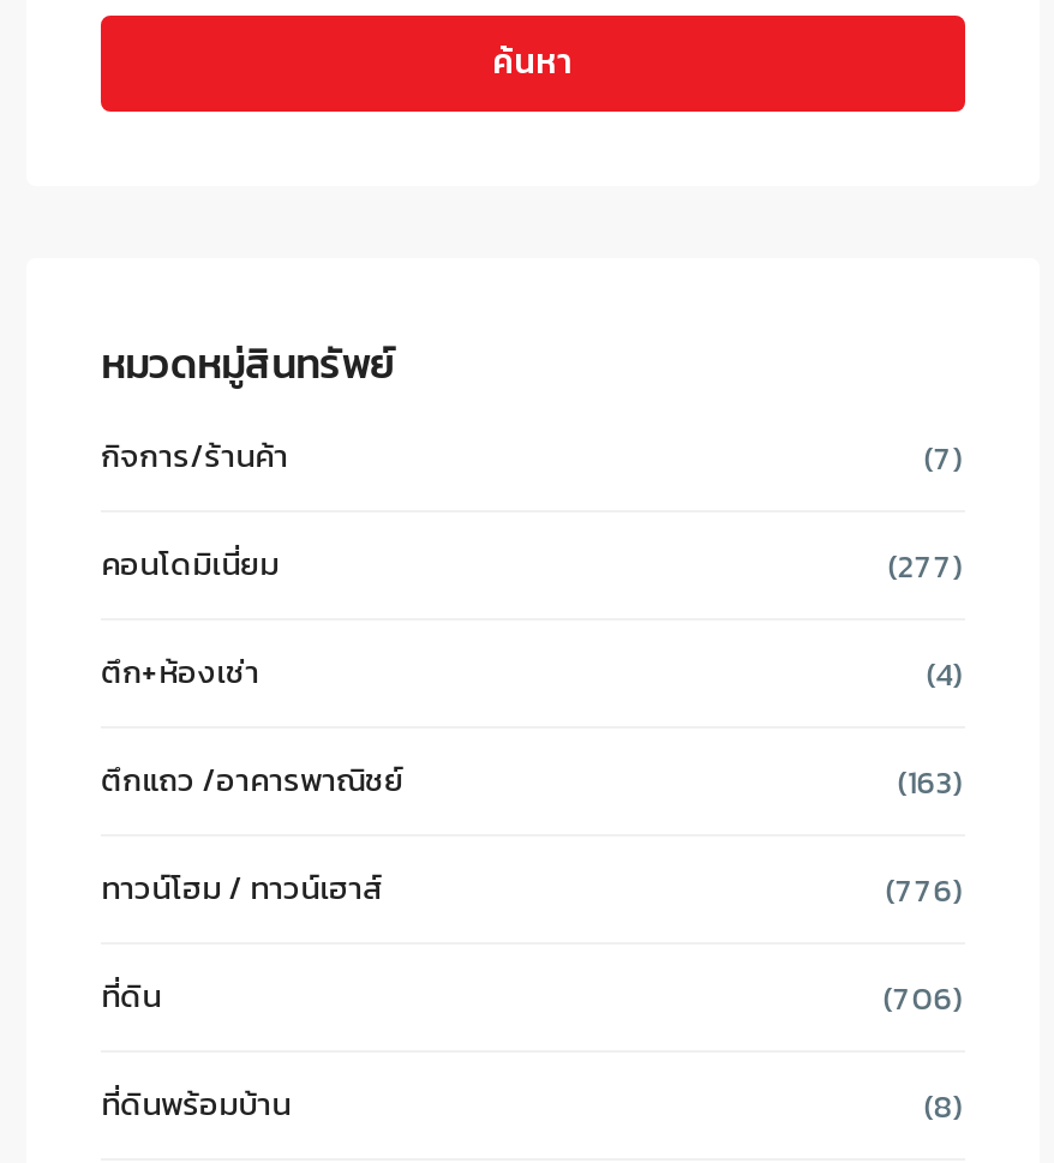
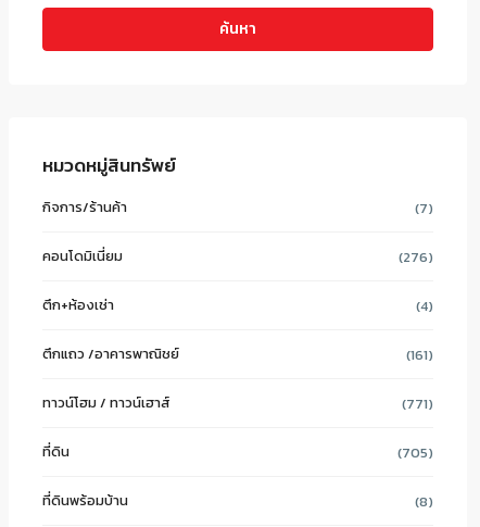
[888,545,965,590] (277) -> [398,247,433,268] (276)
[898,761,965,806] (163) -> [406,345,433,366] (161)
[886,869,965,914] (776) -> [402,394,433,414] (771)
[883,977,965,1022] (706) -> [397,443,433,463] (705)

